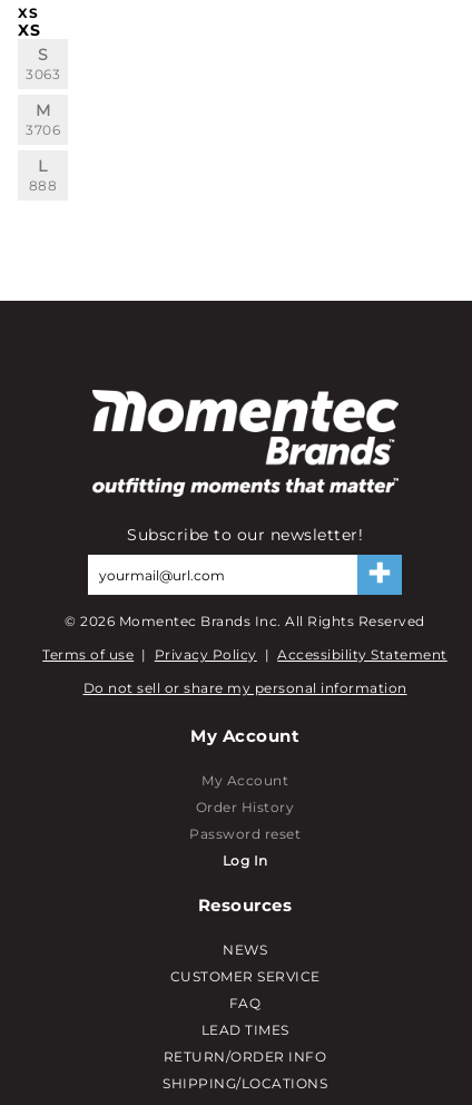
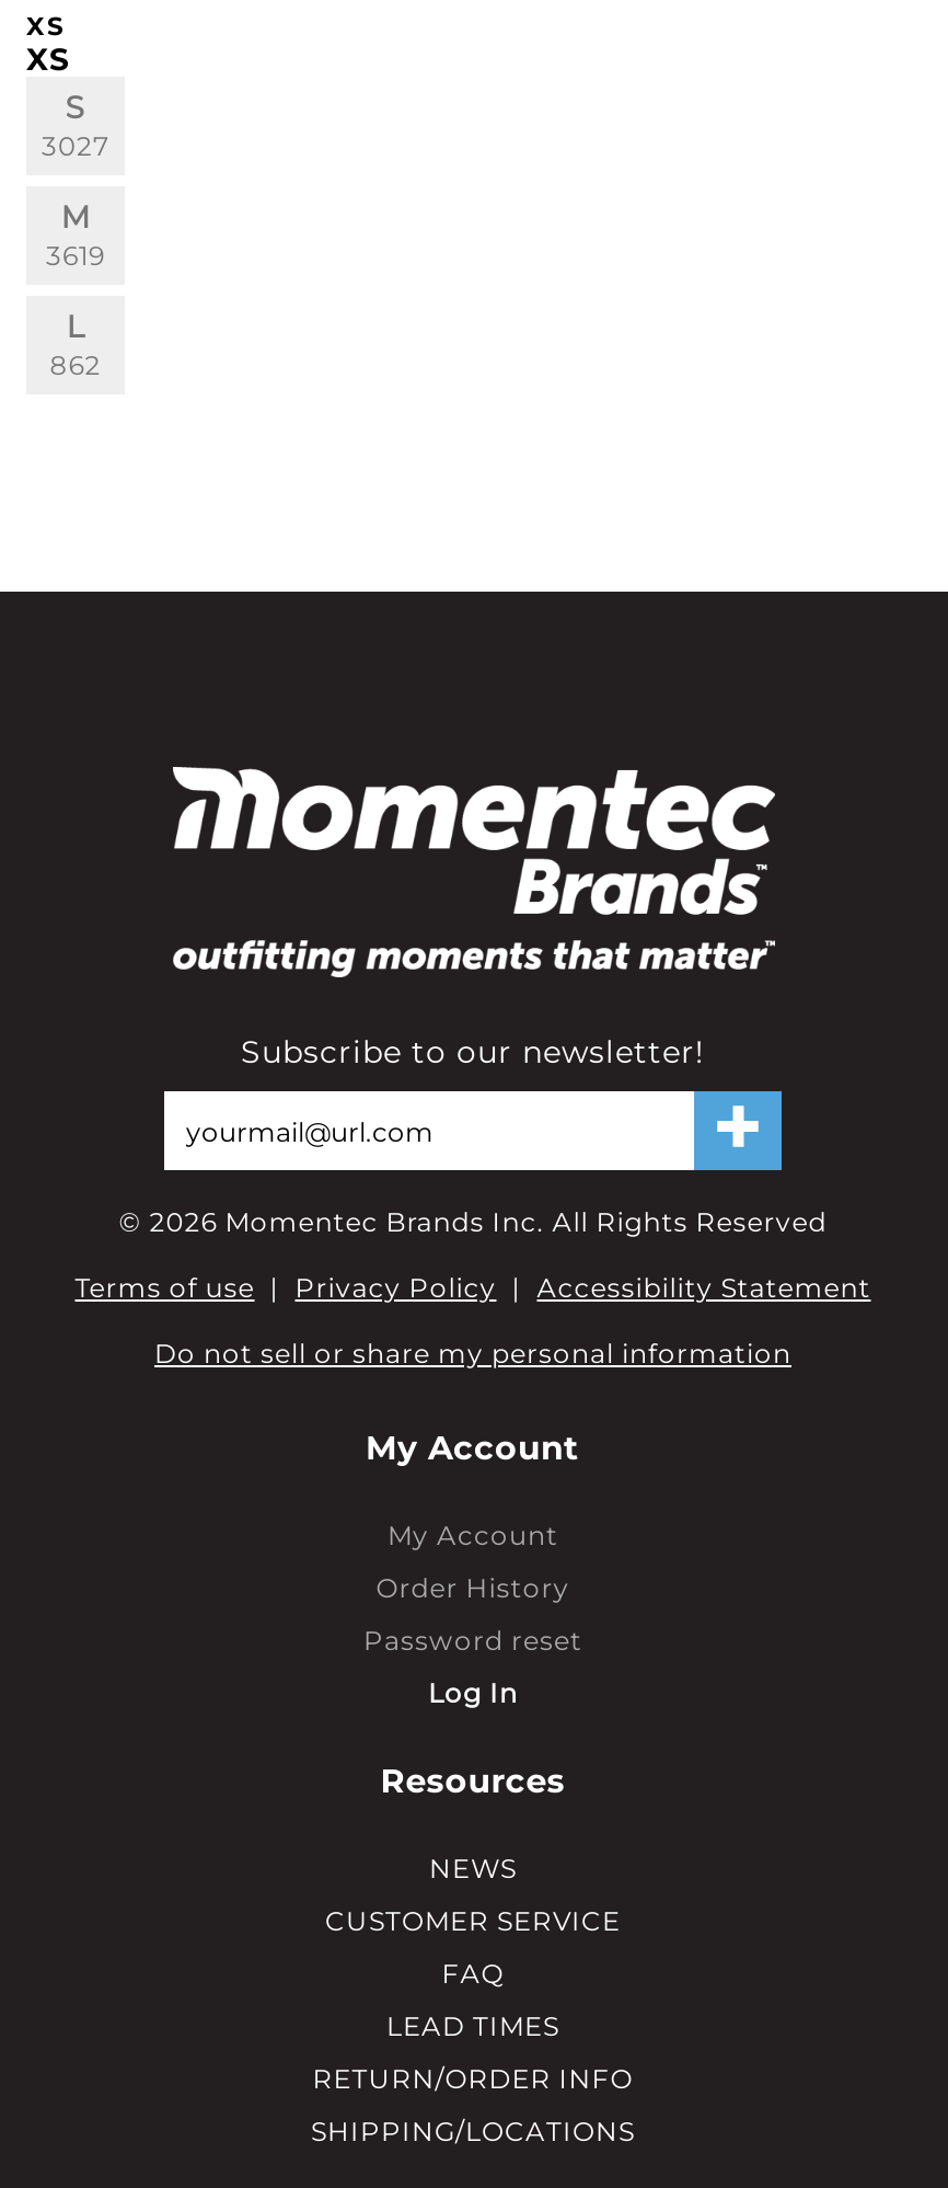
[26,66,60,82] 3063 -> [42,129,109,162] 3027
[26,121,60,138] 3706 -> [46,239,105,272] 3619
[29,177,57,194] 888 -> [50,348,101,381] 862

